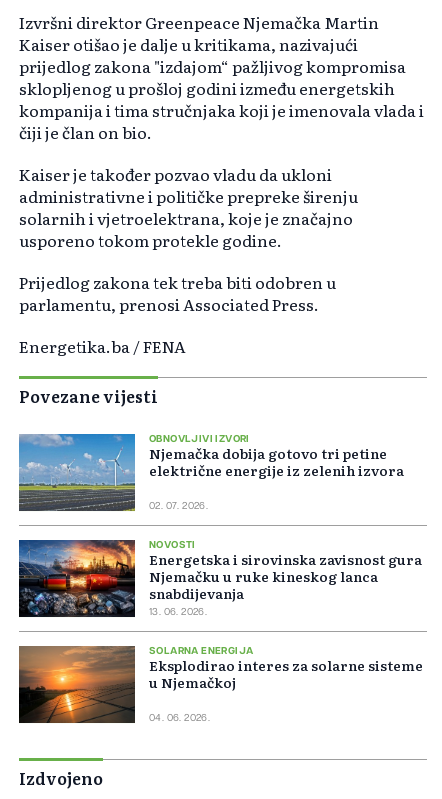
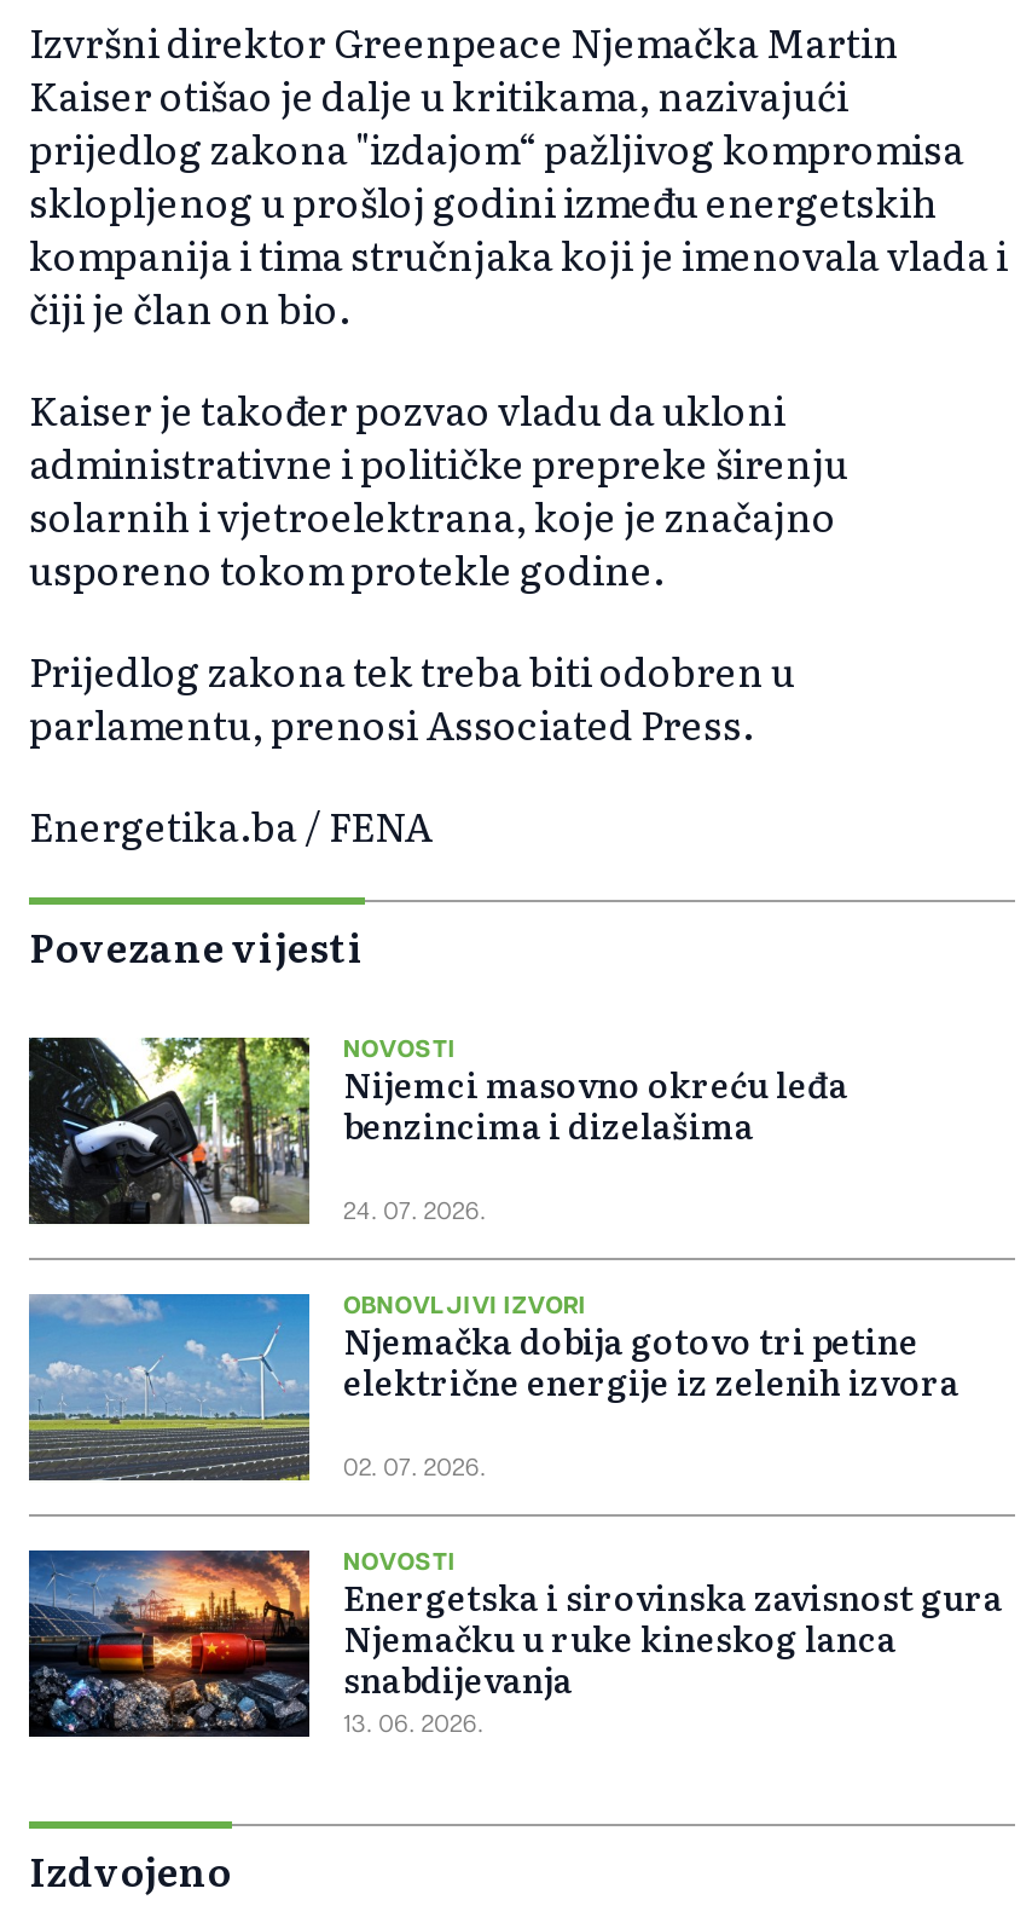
none -> [27,1035,848,1226] [image] | NOVOSTI | Nijemci masovno okreću leđa | benzincima i dizelašima | 24. 07. 2026.
moved [17,433,422,617] -> [24,1292,1003,1738]: [image] | OBNOVLJIVI IZVORI | Njemačka dobija gotovo tri petine | ... | snabdijevanja | 13. 06. 2026.
[18,645,423,723] [image] | SOLARNA ENERGIJA | Eksplodirao interes za solarne sisteme | u Njemačkoj | 04. 06. 2026. -> none

